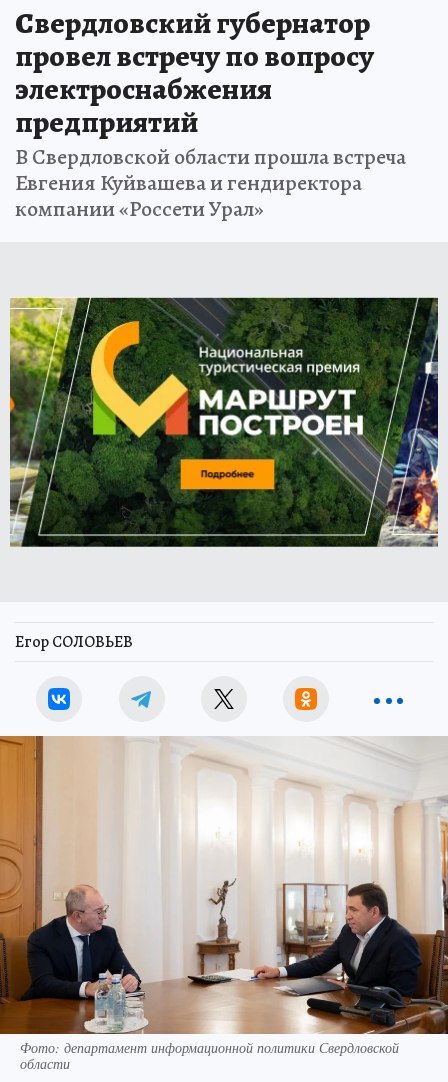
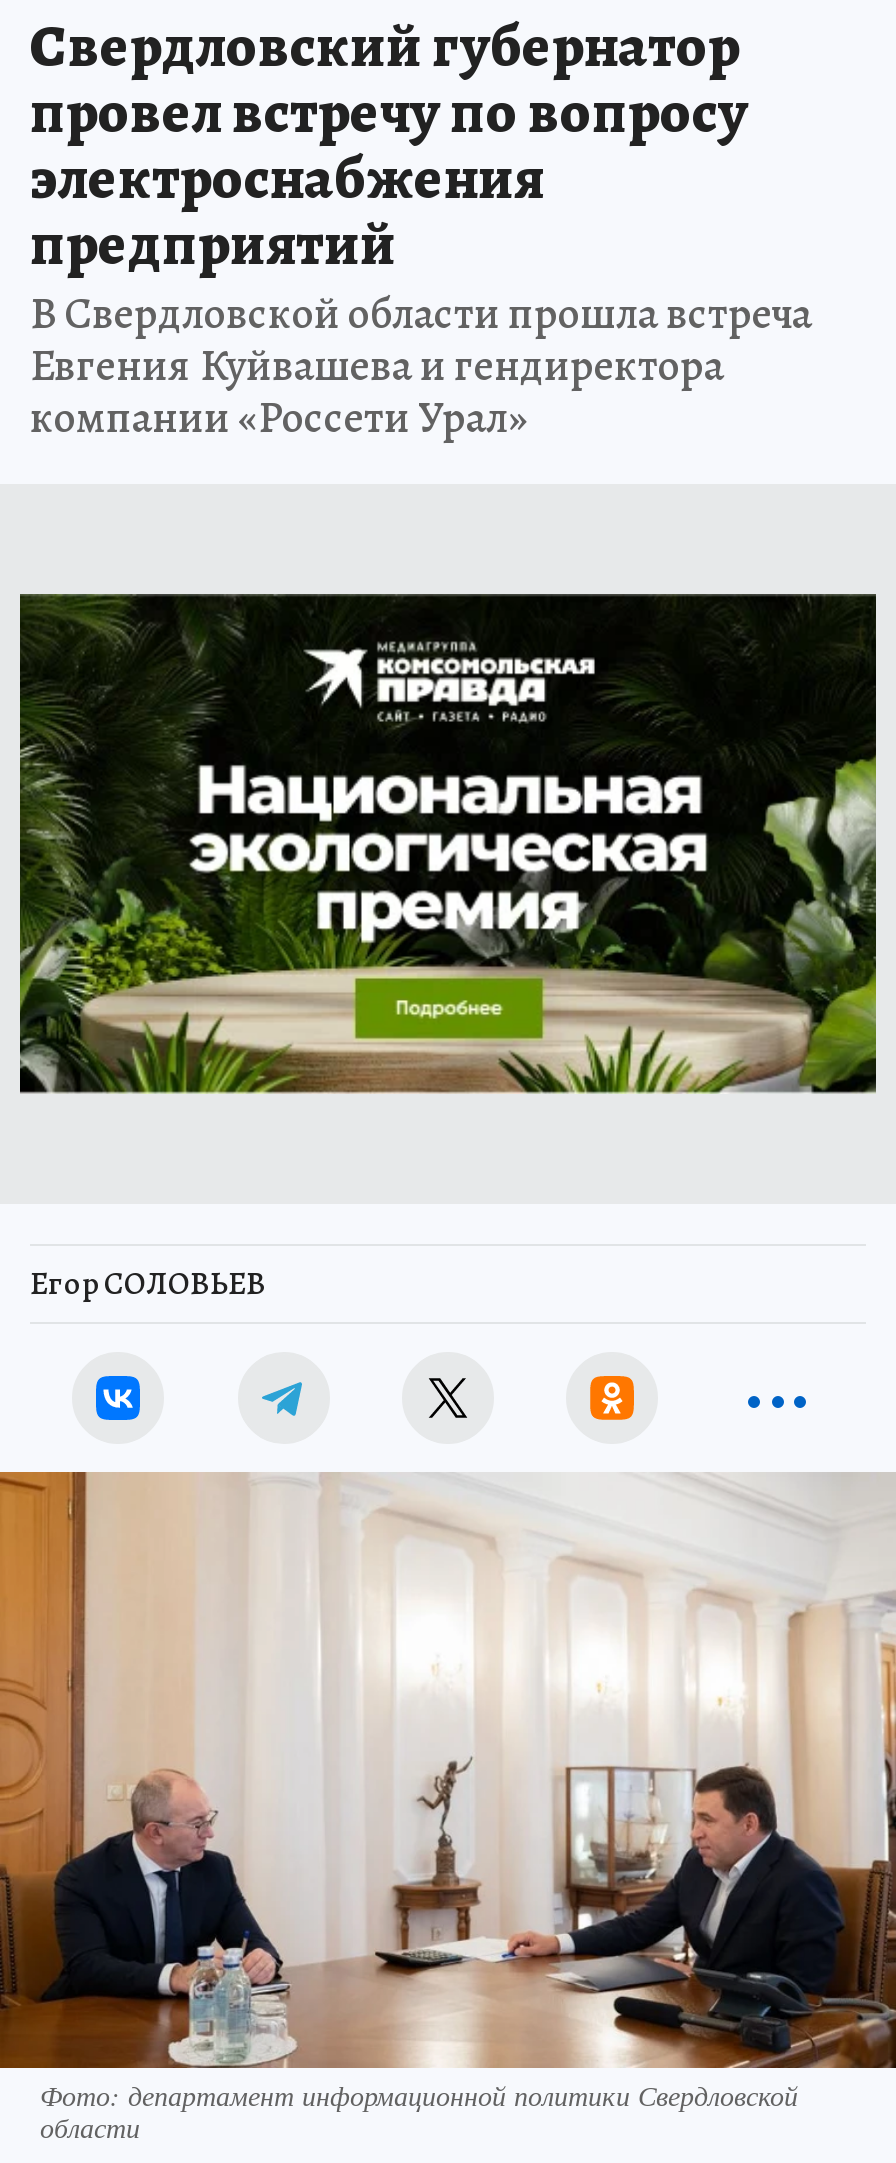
[9,297,439,548] [image] -> [18,592,878,1094] [image]

